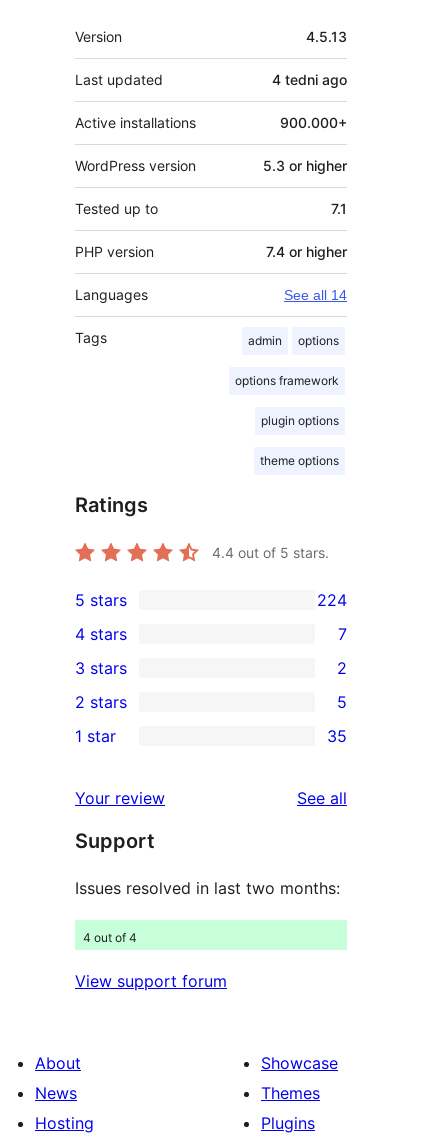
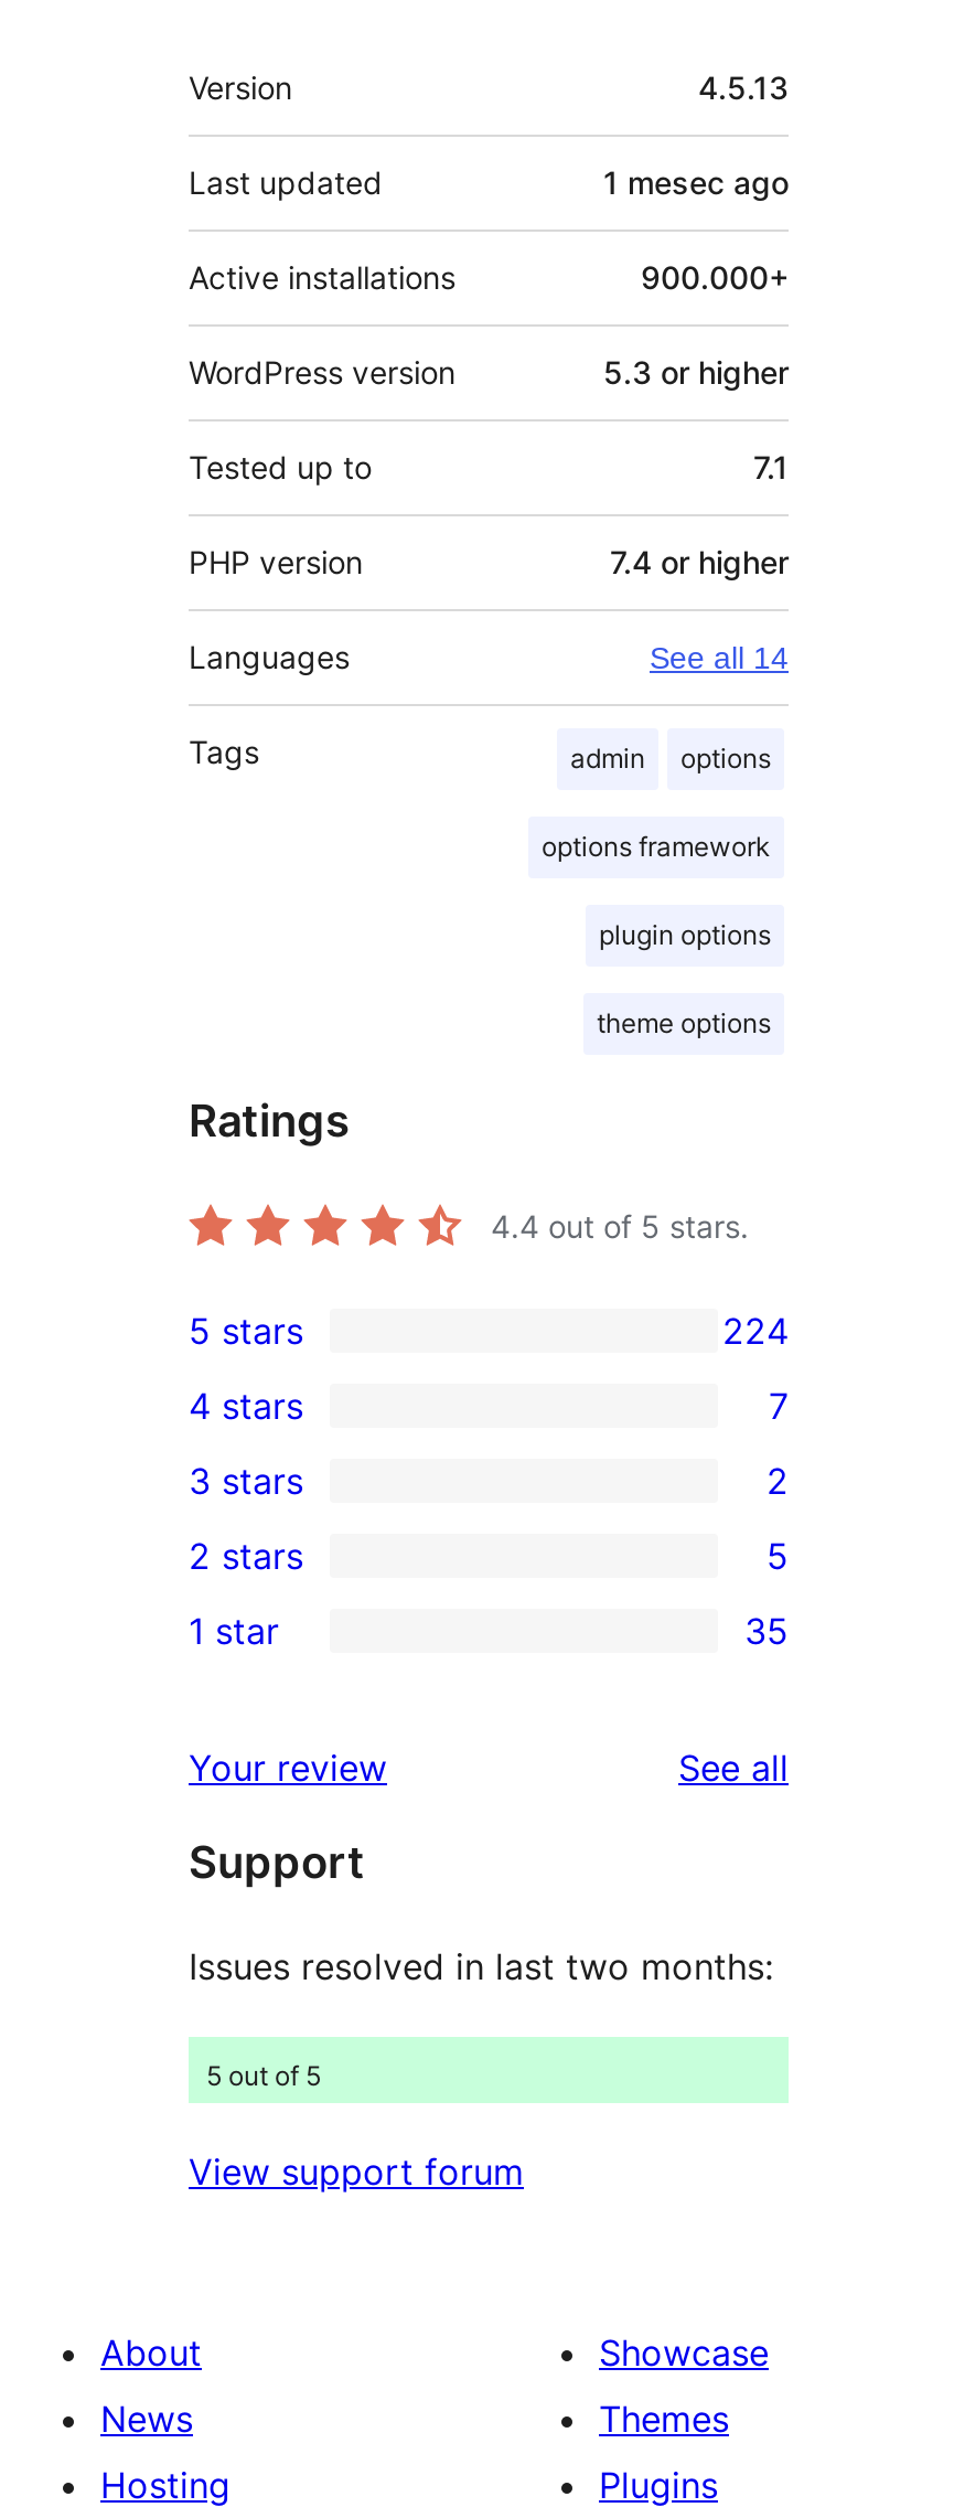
[272,71,347,88] 4 tedni ago -> [603,162,789,200] 1 mesec ago
[83,930,137,945] 4 out of 4 -> [206,2058,321,2091] 5 out of 5

